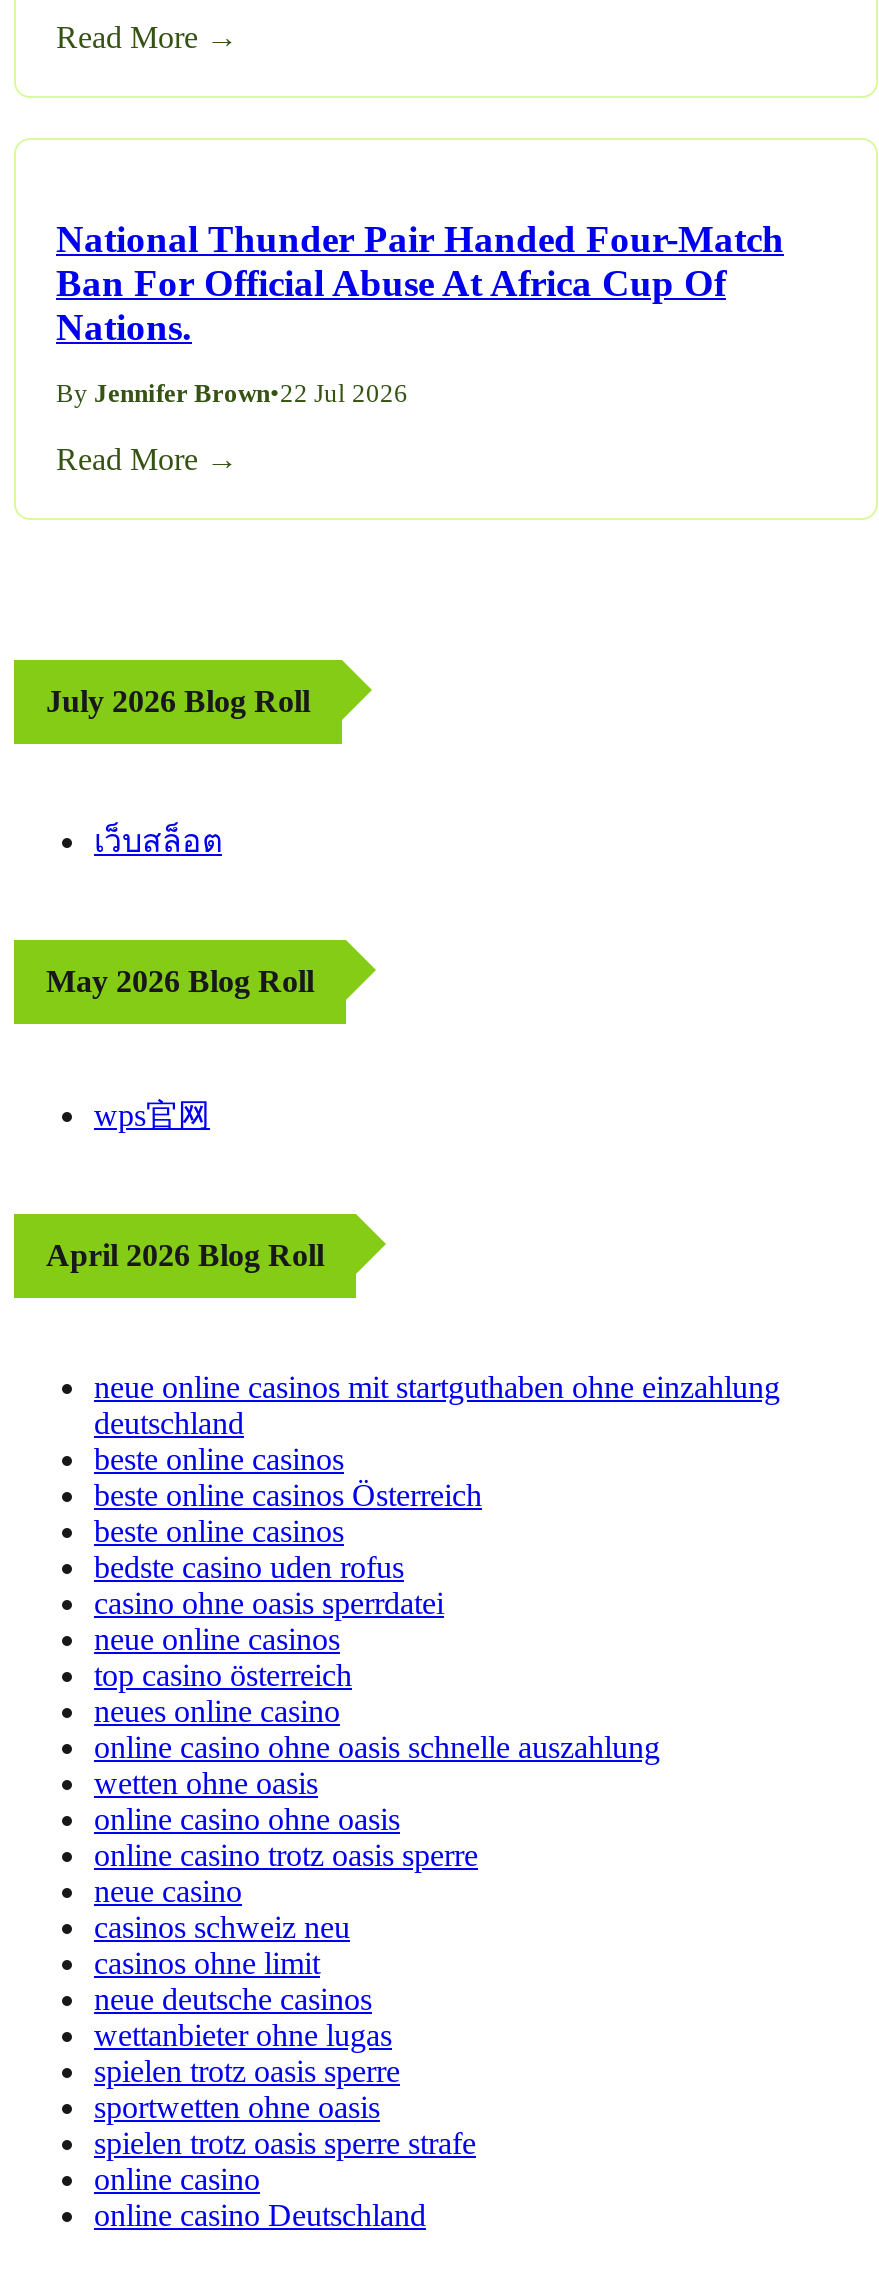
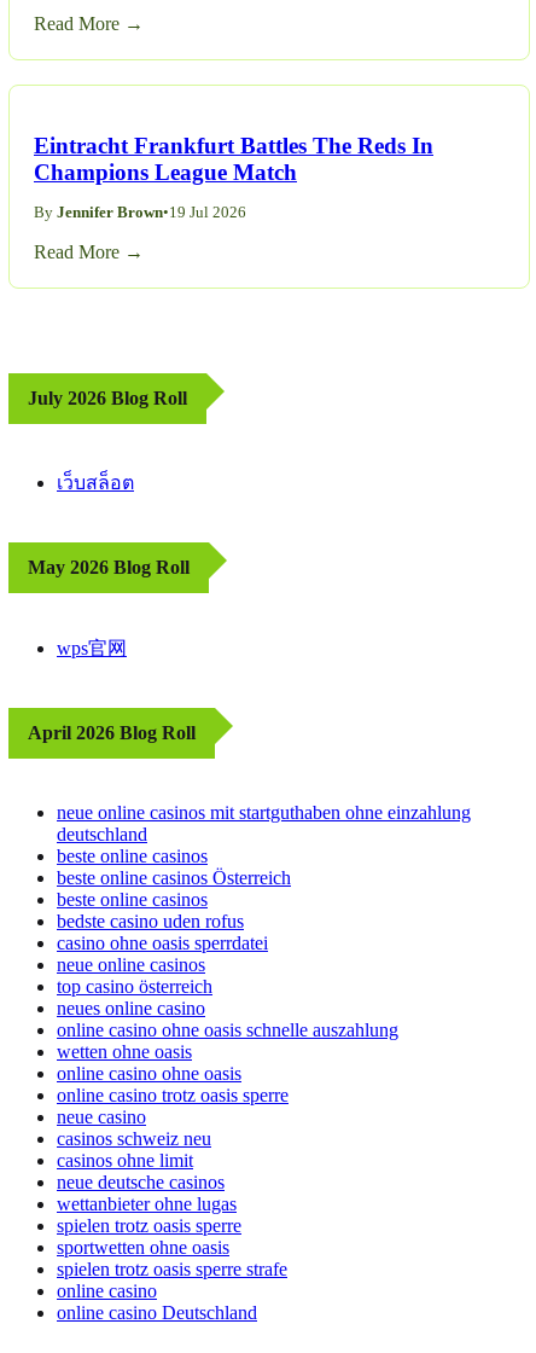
[56,219,784,349] National Thunder Pair Handed Four-Match | Ban For Official Abuse At Africa Cup Of | Nations. -> [34,133,433,185] Eintracht Frankfurt Battles The Reds In | Champions League Match
[56,381,408,409] By Jennifer Brown•22 Jul 2026 -> [34,205,246,222] By Jennifer Brown•19 Jul 2026

